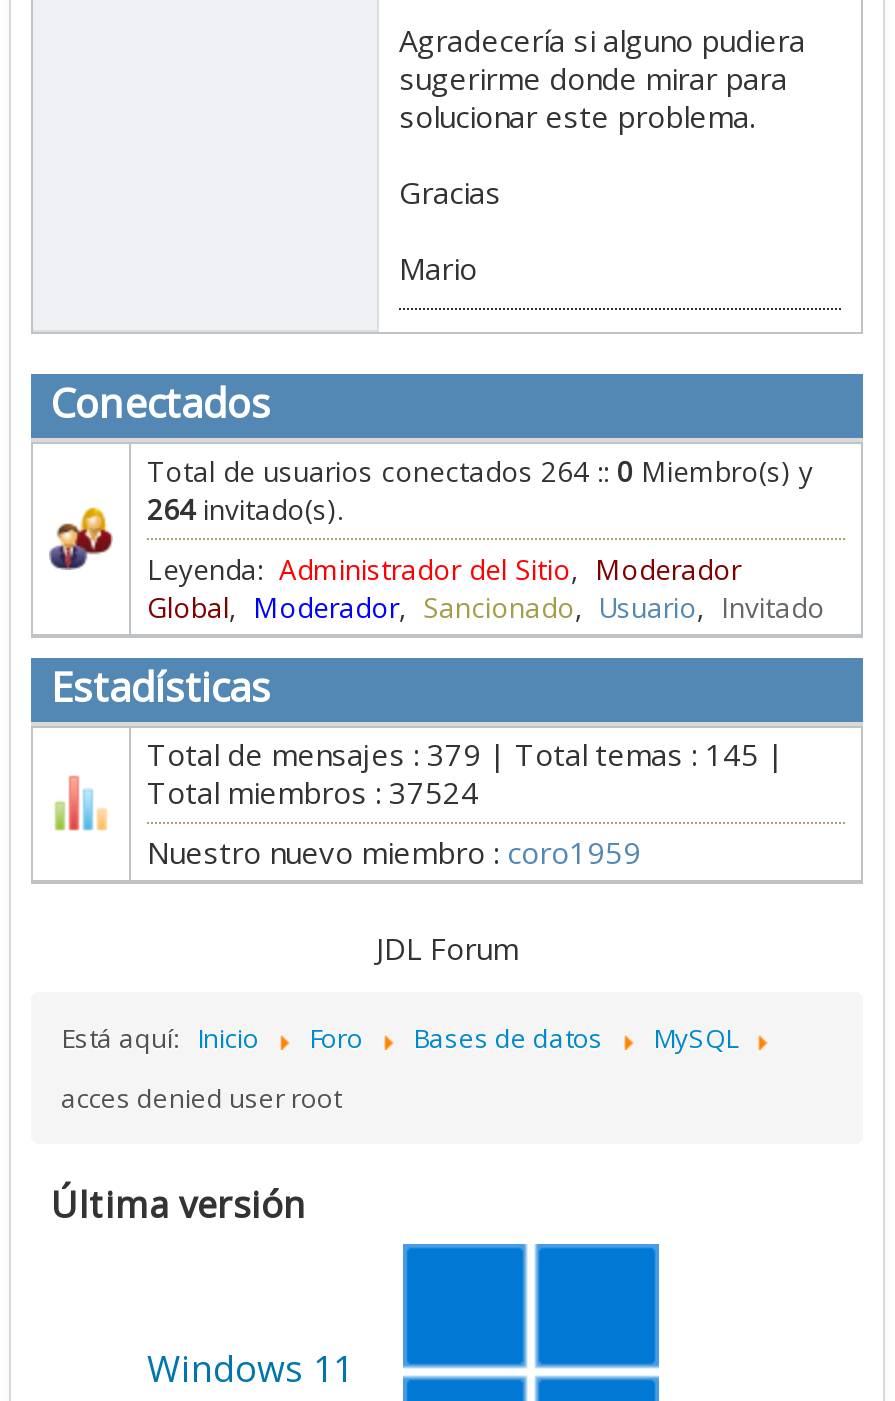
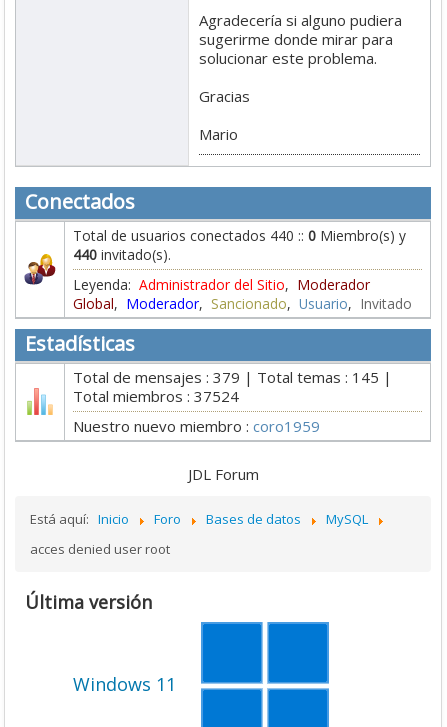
[147,452,813,490] Total de usuarios conectados 264 :: 0 Miembro(s) y -> [73,226,406,245] Total de usuarios conectados 440 :: 0 Miembro(s) y
[147,490,343,528] 264 invitado(s). -> [73,245,171,264] 440 invitado(s).

